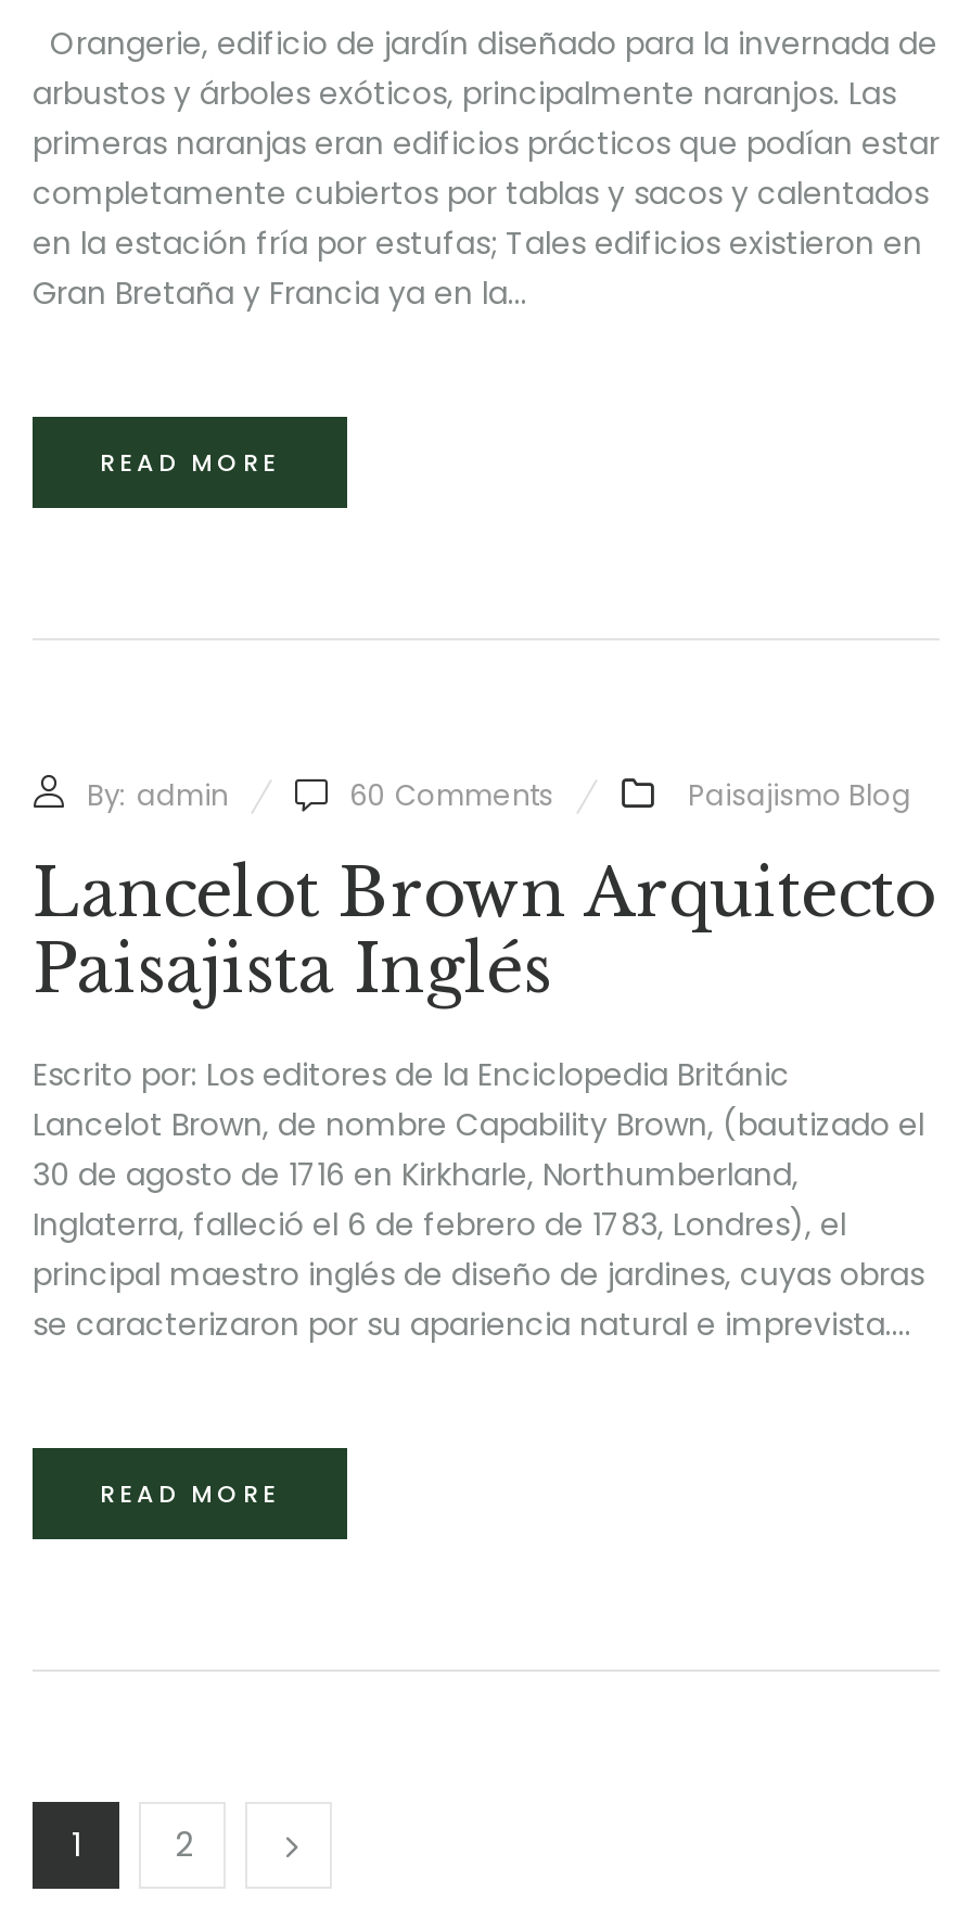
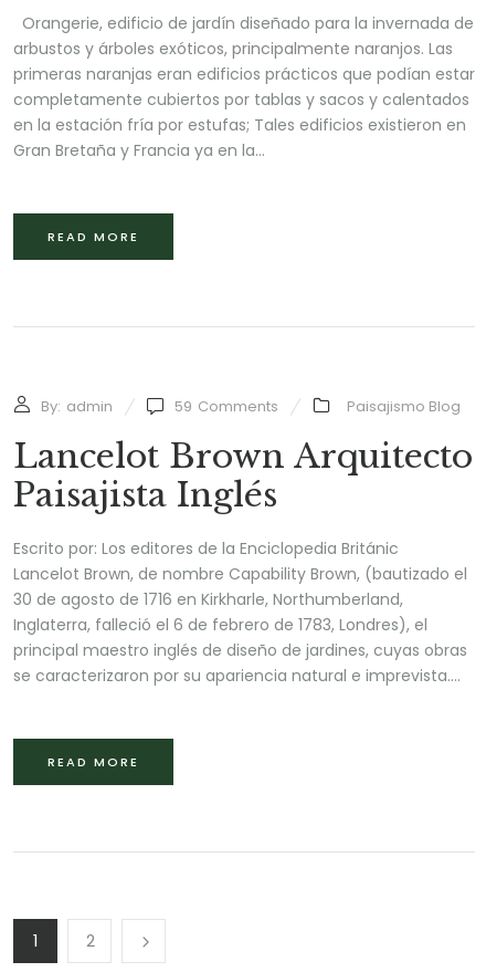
[349,775,553,816] 60 Comments -> [175,396,278,417] 59 Comments

